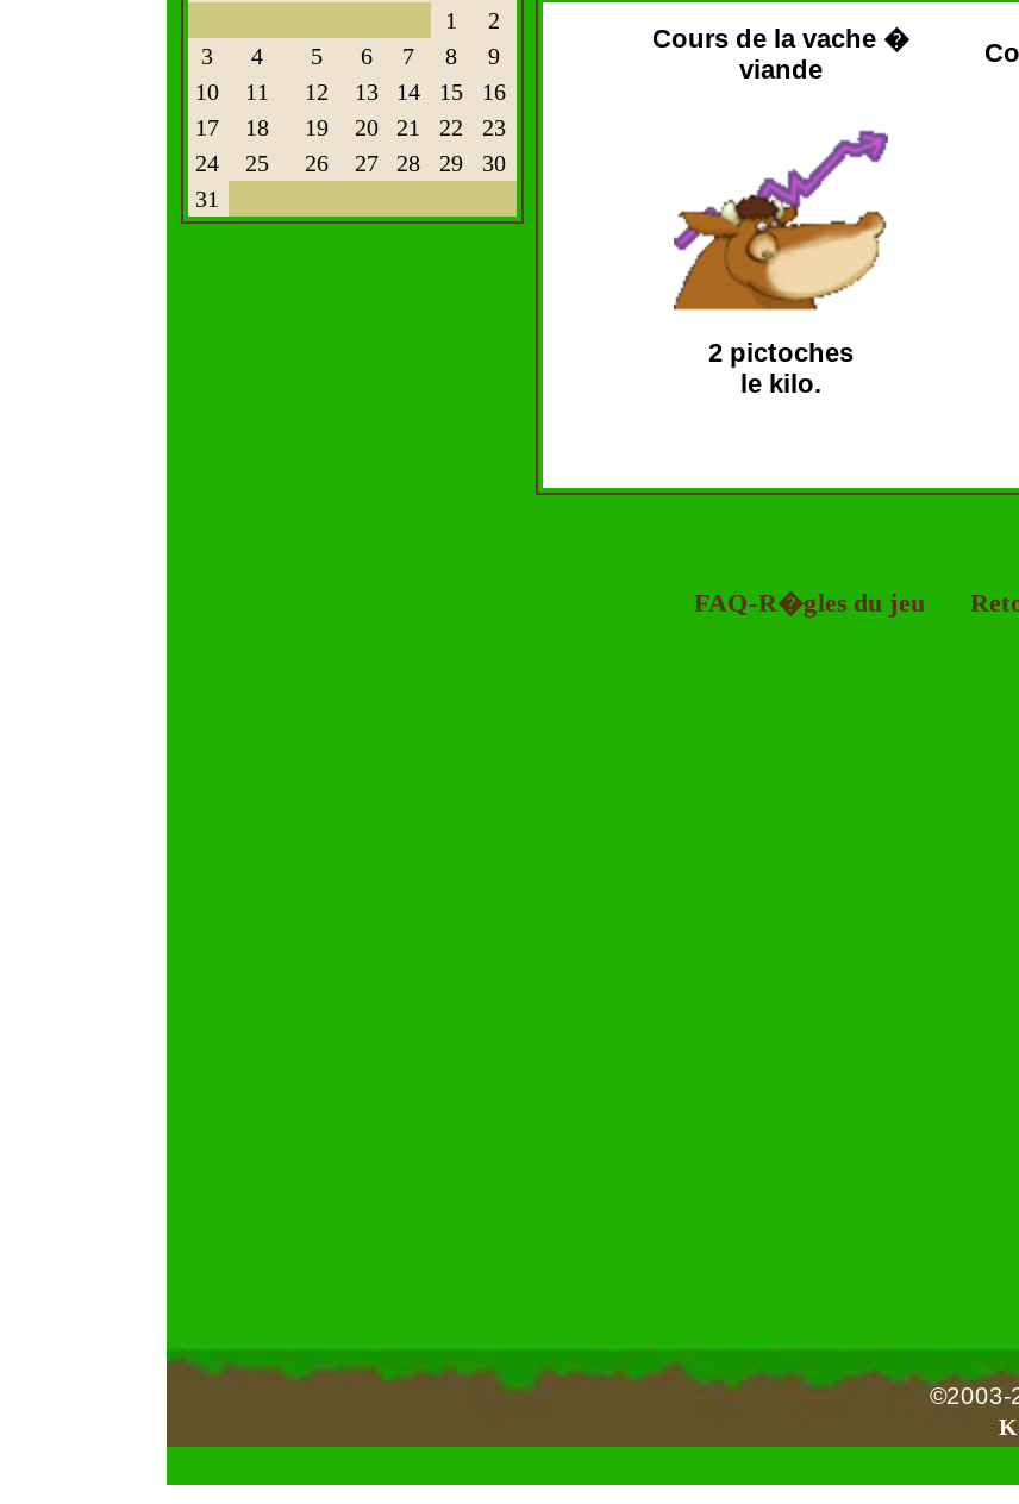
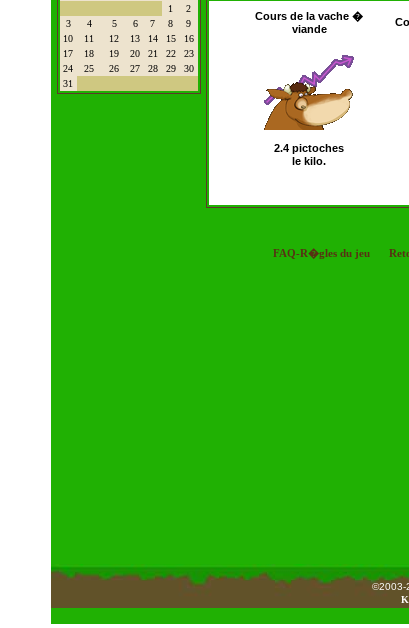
[708,338,854,366] 2 pictoches -> [274,142,344,154] 2.4 pictoches

